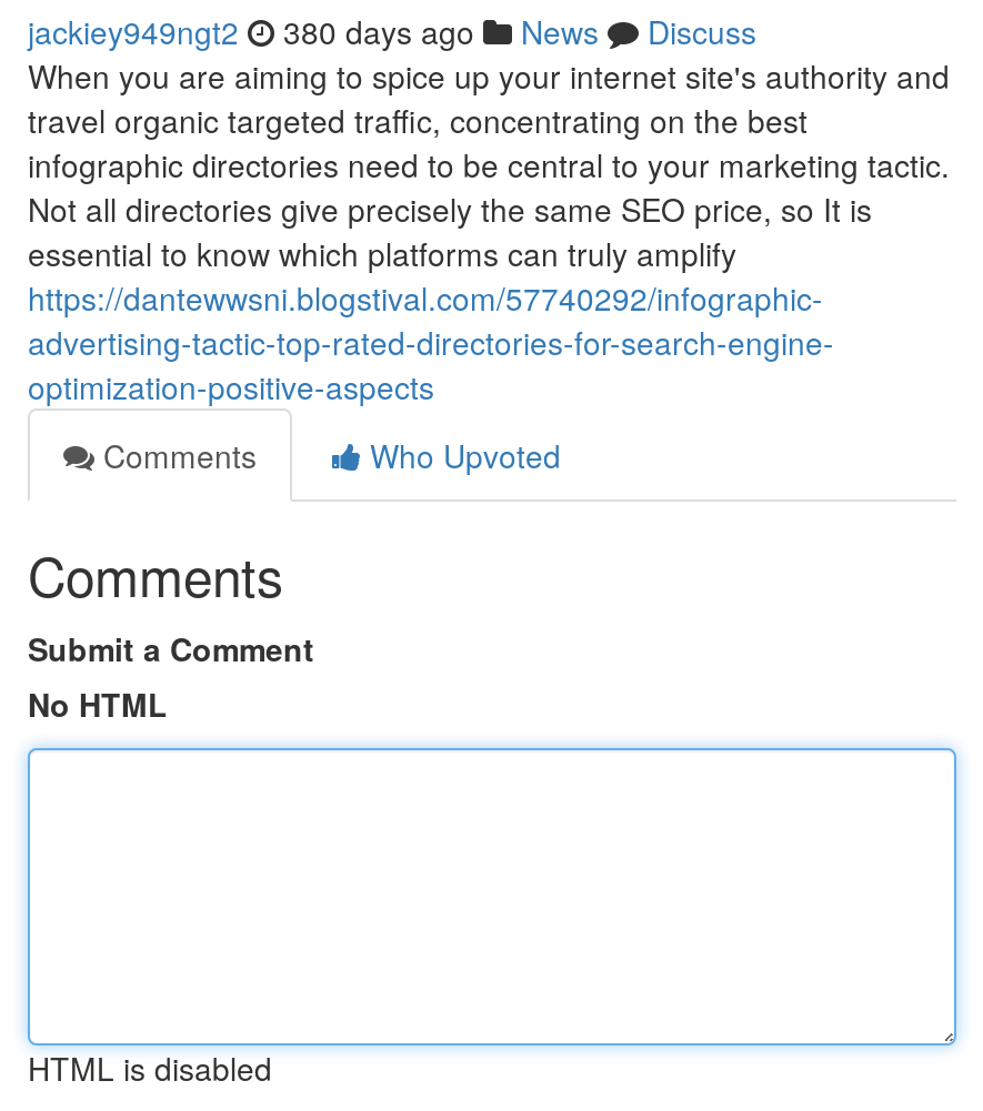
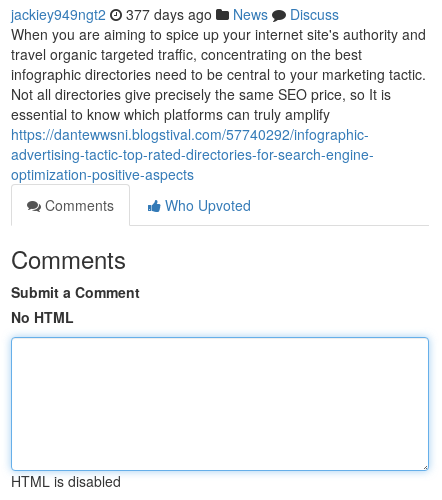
[28,9,756,53] jackiey949ngt2 380 days ago News Discuss -> [11,4,339,24] jackiey949ngt2 377 days ago News Discuss

